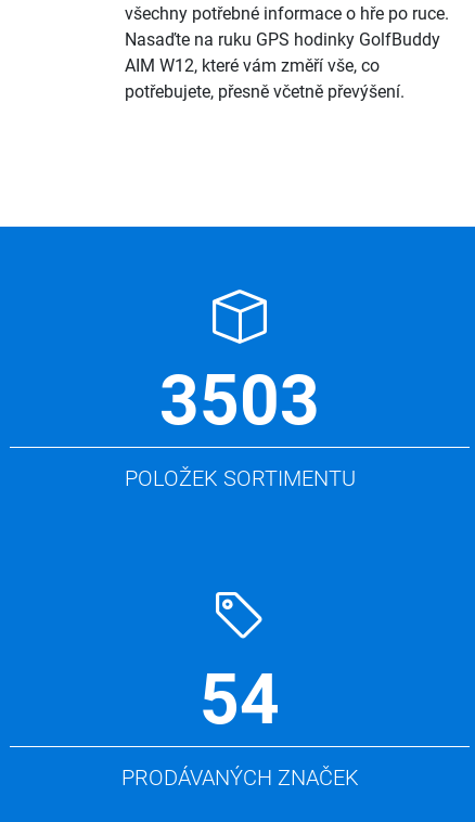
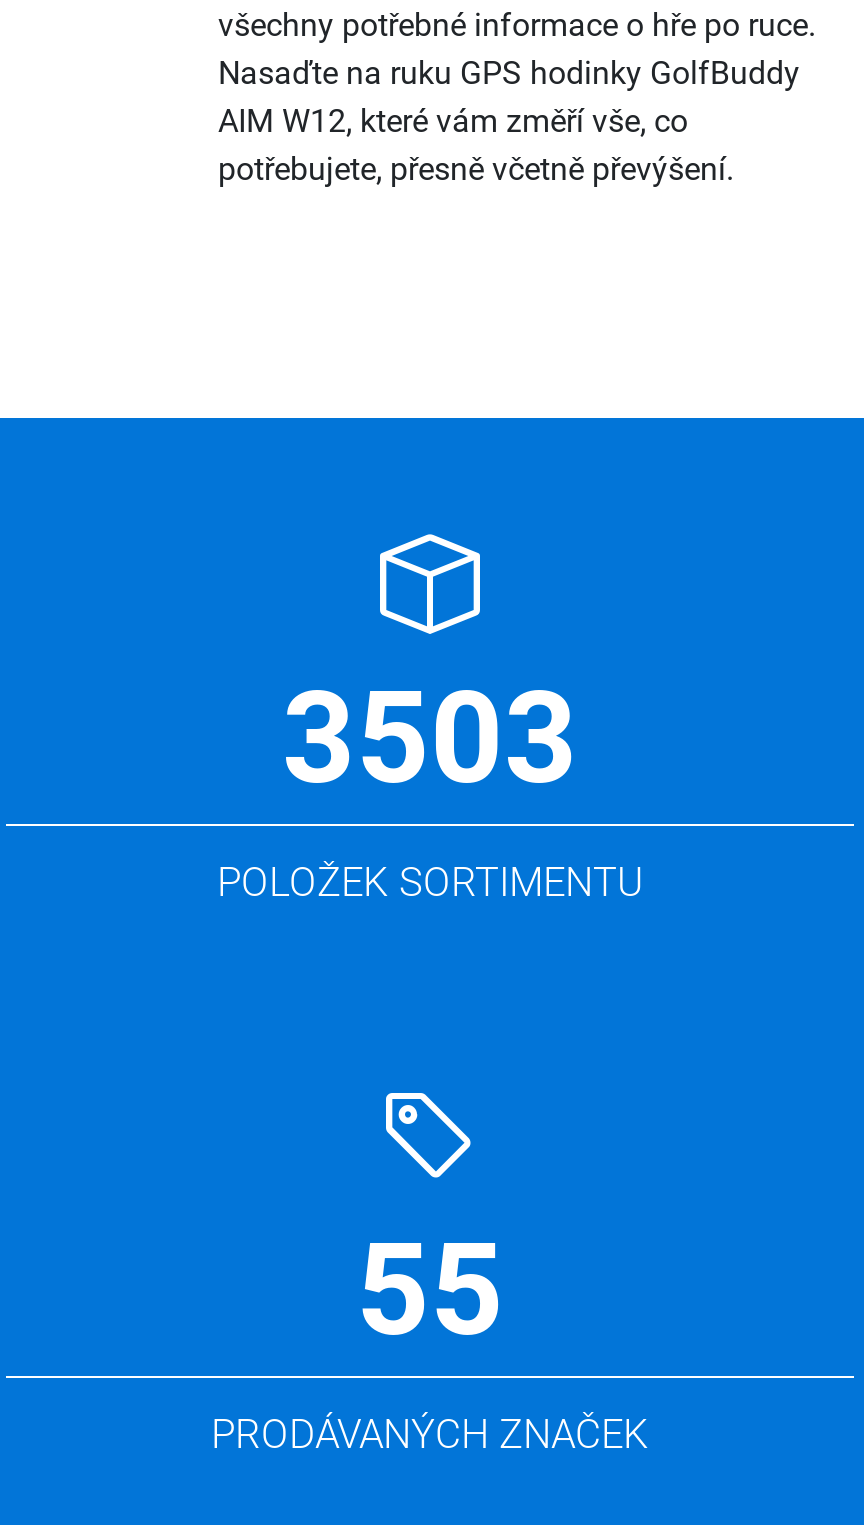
[200,659,280,740] 54 -> [356,1215,504,1365] 55

